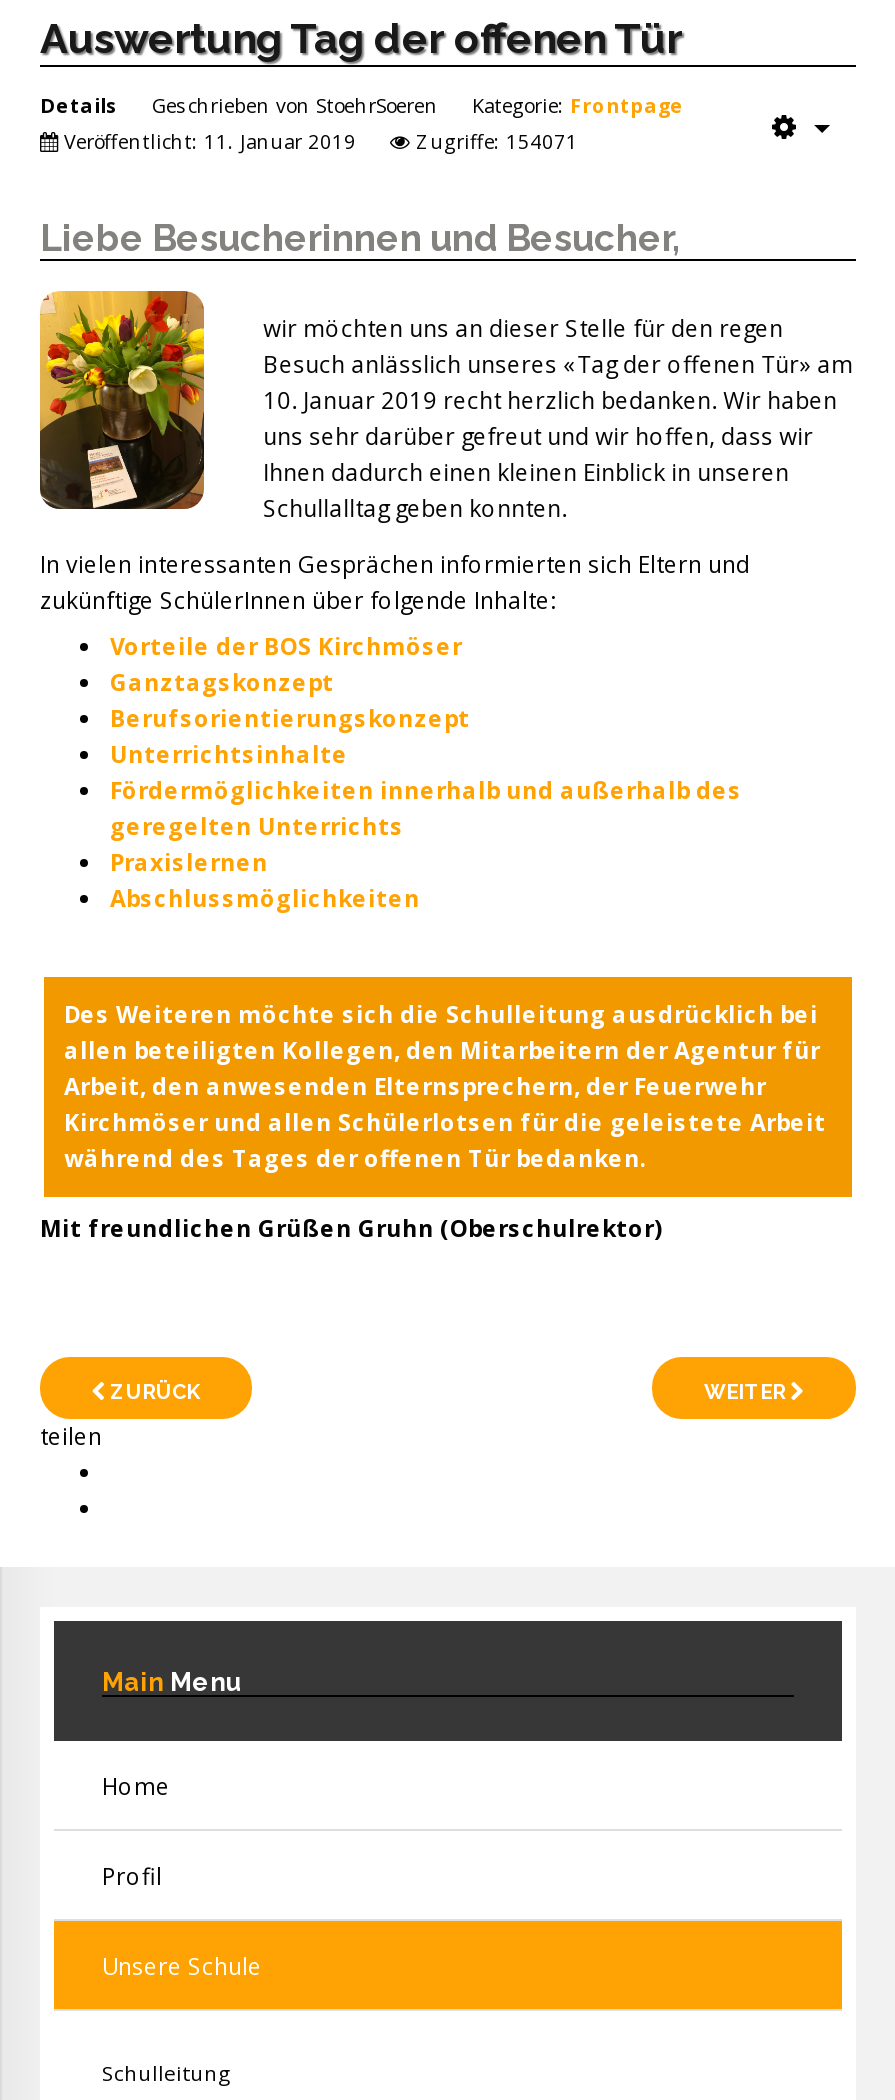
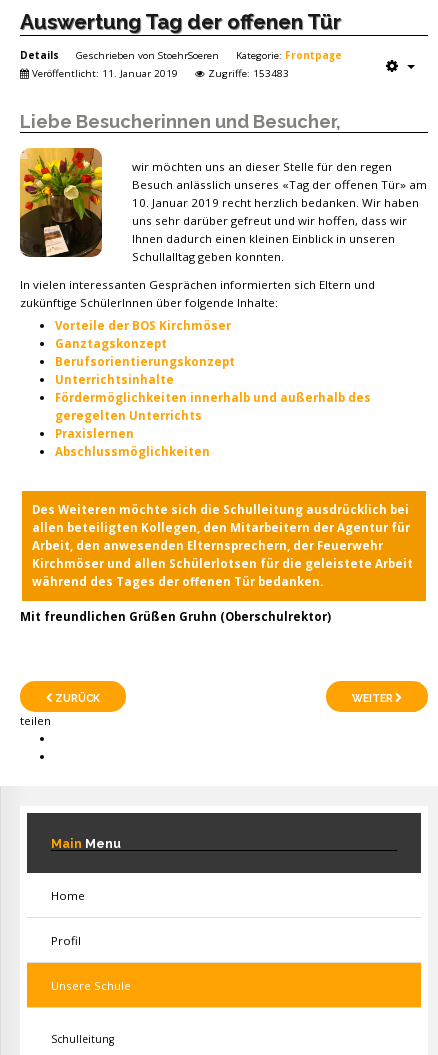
[416,127,578,155] Zugriffe: 154071 -> [208,66,289,80] Zugriffe: 153483

